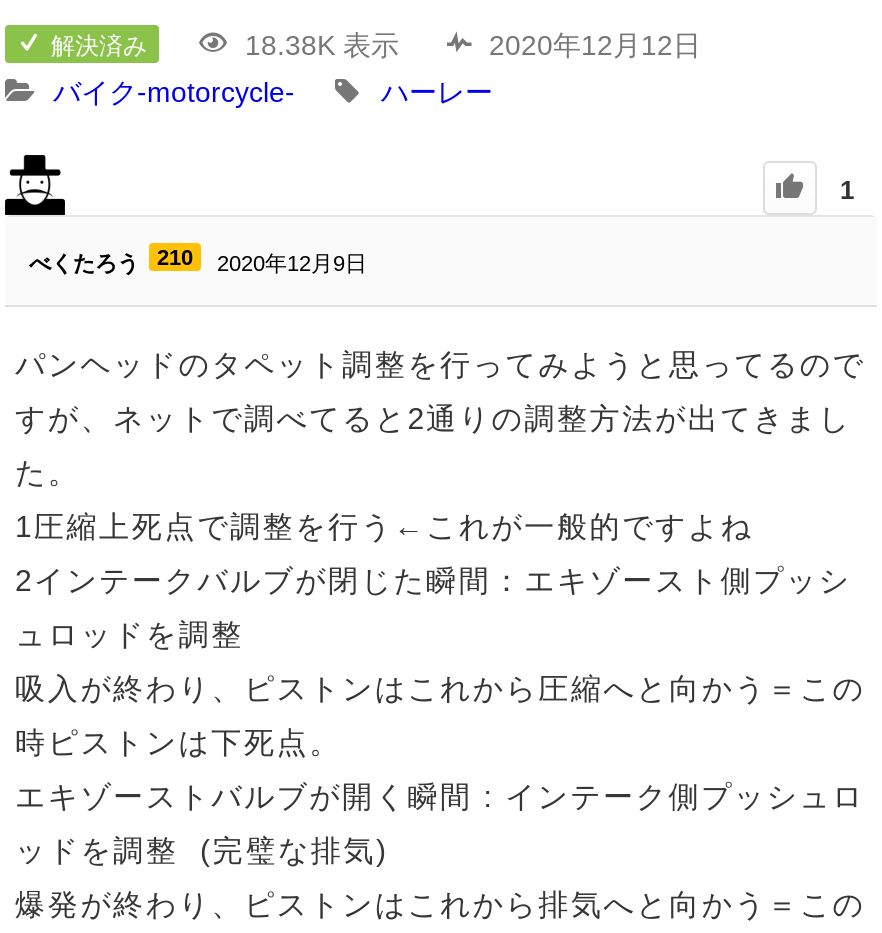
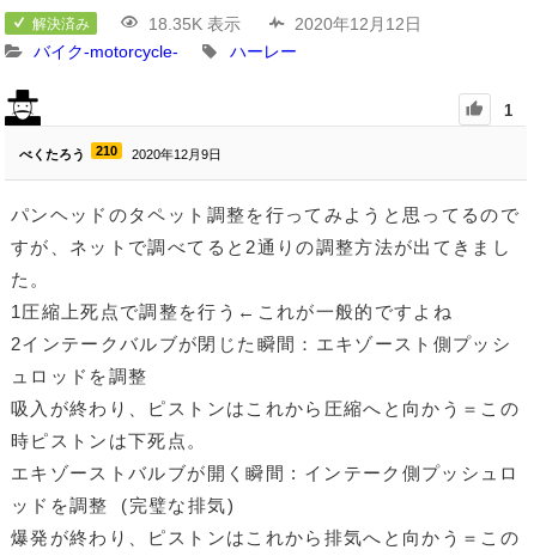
[245,30,399,62] 18.38K 表示 -> [148,15,241,34] 18.35K 表示

